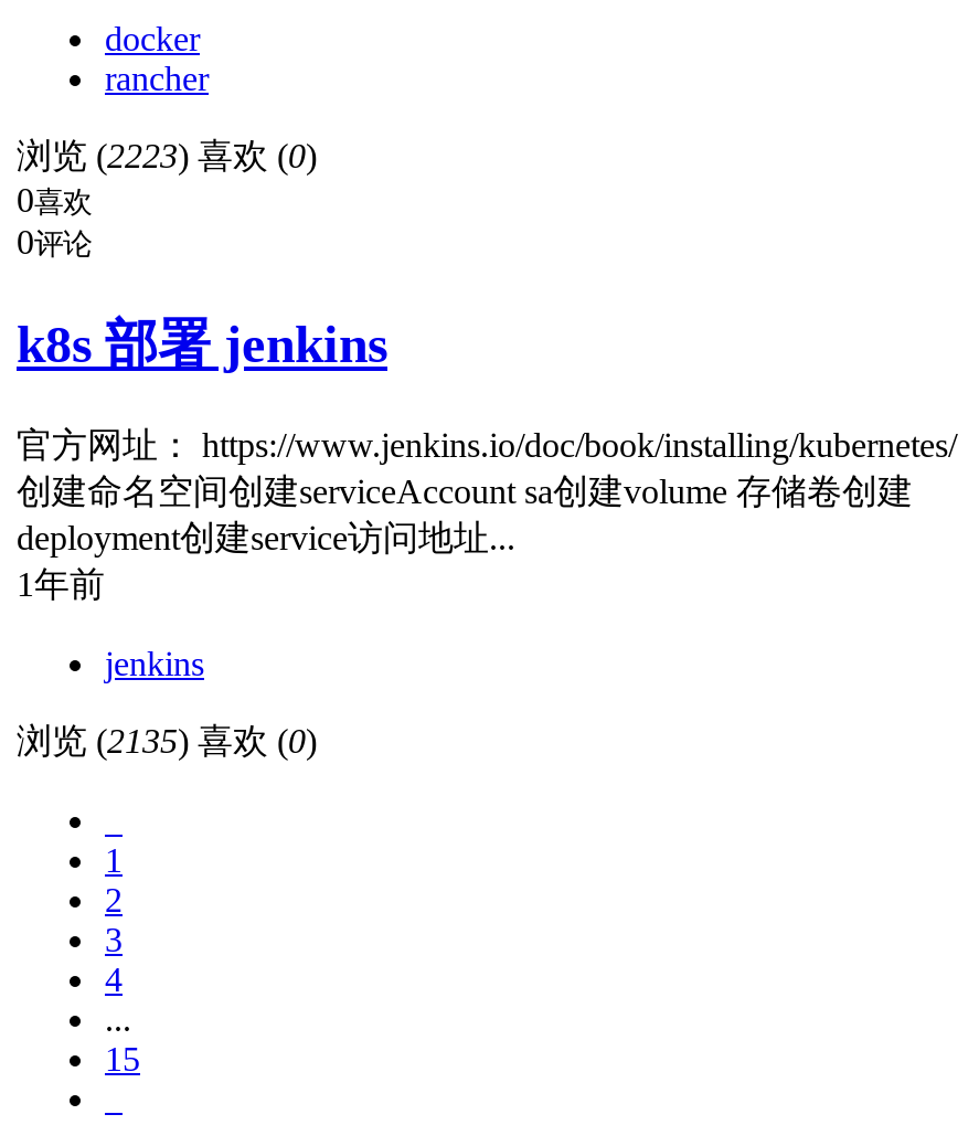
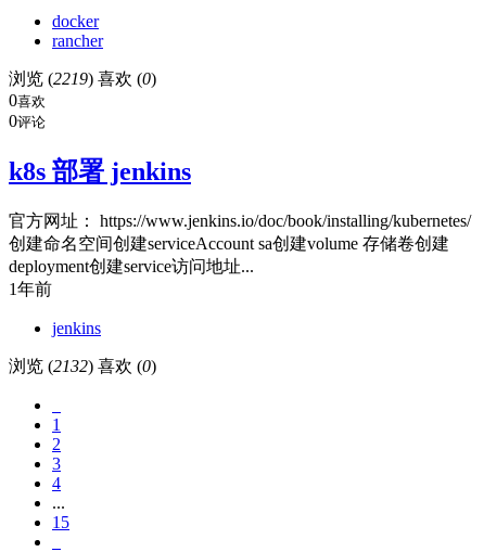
[17,137,317,175] 浏览 (2223) 喜欢 (0) -> [9,70,156,88] 浏览 (2219) 喜欢 (0)
[17,722,317,760] 浏览 (2135) 喜欢 (0) -> [9,357,156,375] 浏览 (2132) 喜欢 (0)

